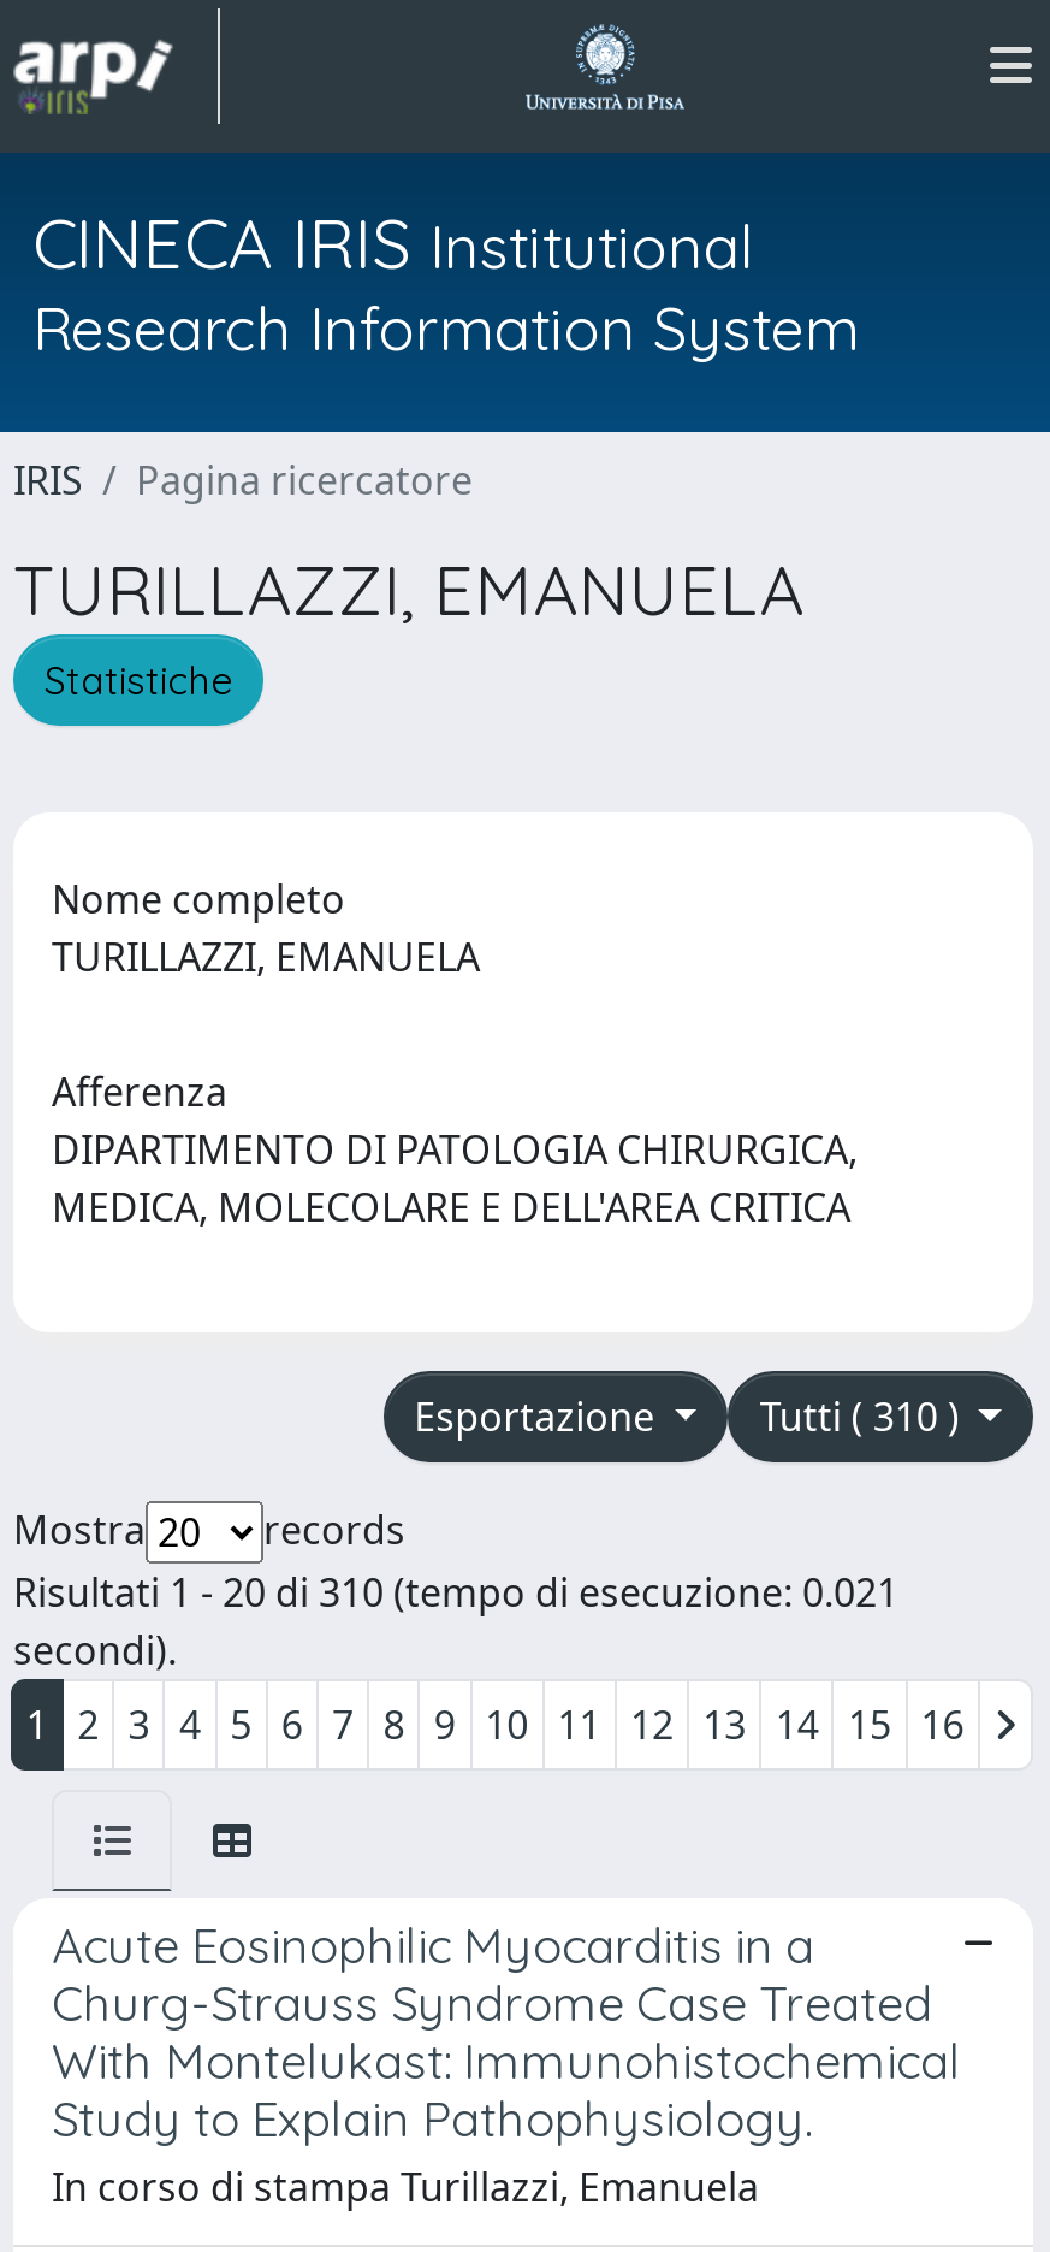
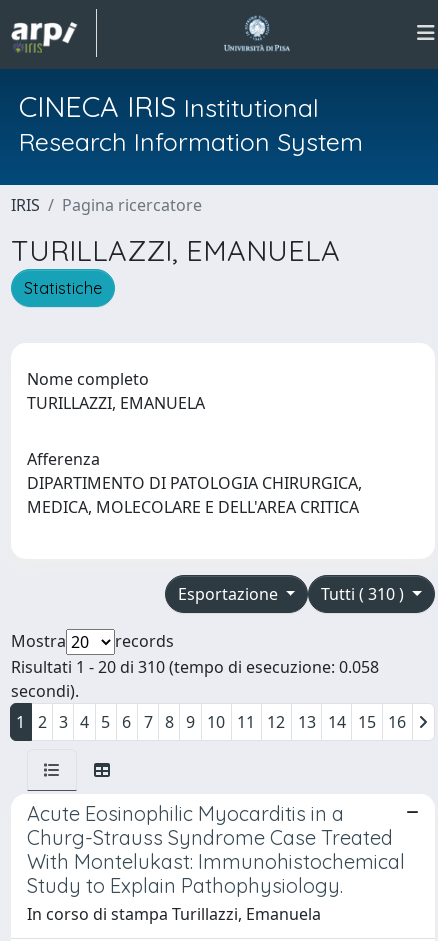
[13,1565,898,1618] Risultati 1 - 20 di 310 (tempo di esecuzione: 0.021 -> [11,656,379,678] Risultati 1 - 20 di 310 (tempo di esecuzione: 0.058

